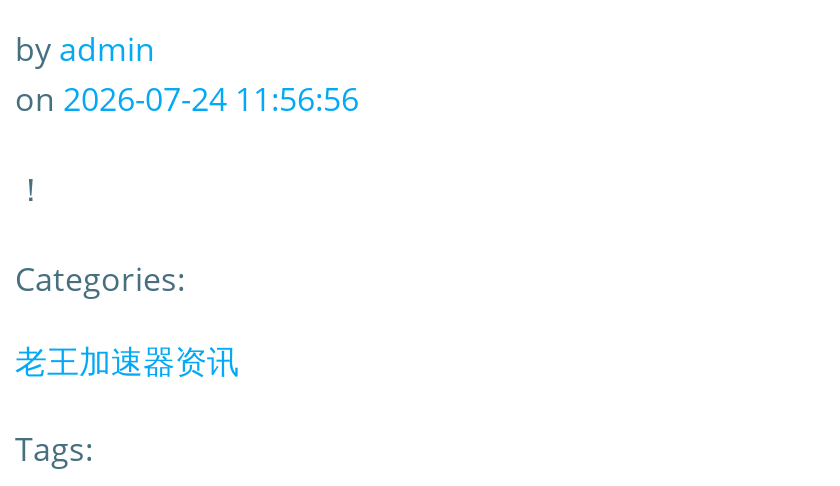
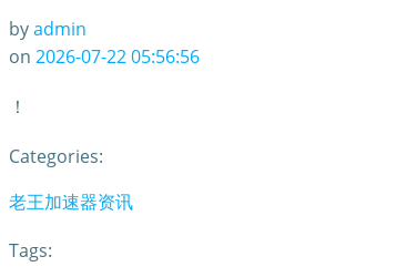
[15,77,359,121] on 2026-07-24 11:56:56 -> [9,45,200,69] on 2026-07-22 05:56:56

